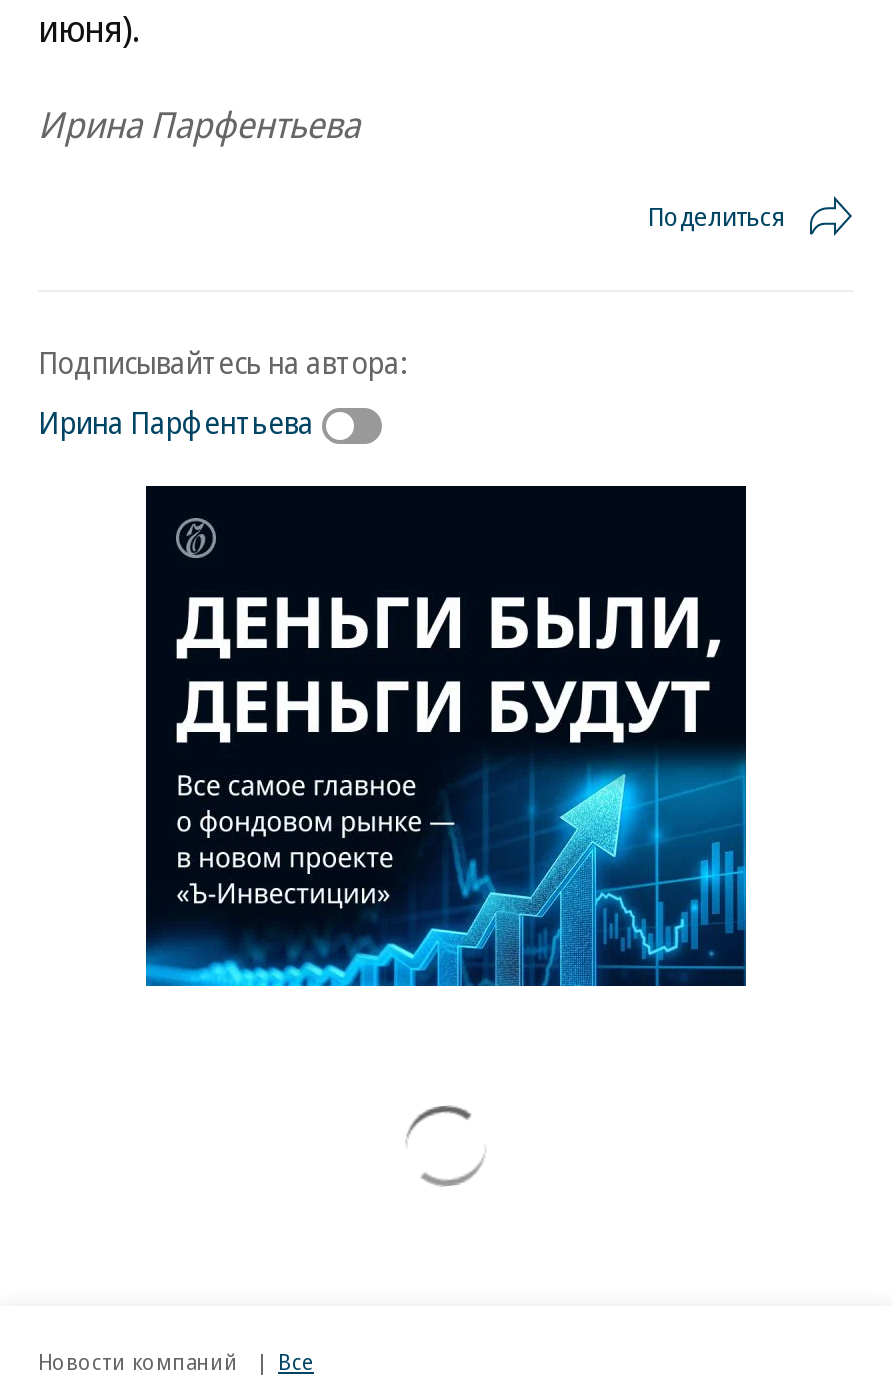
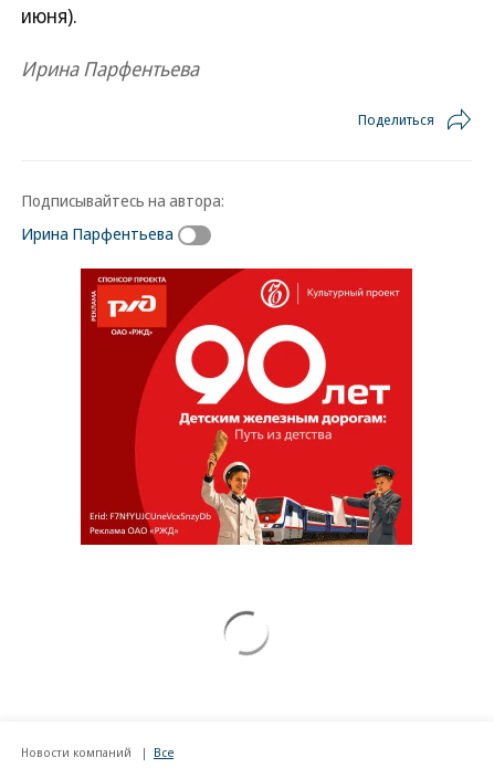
[144,484,748,988] [image] -> [80,267,413,546] [image]

